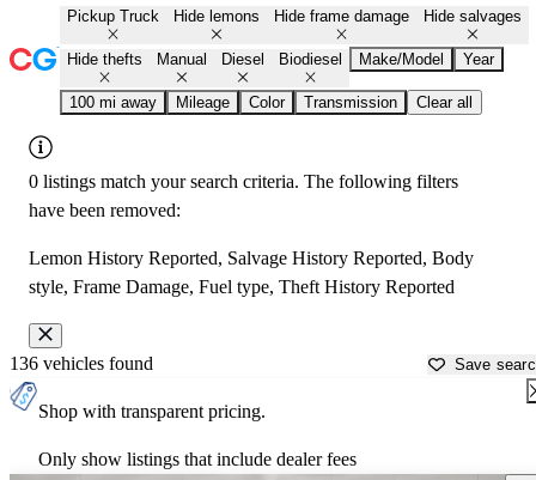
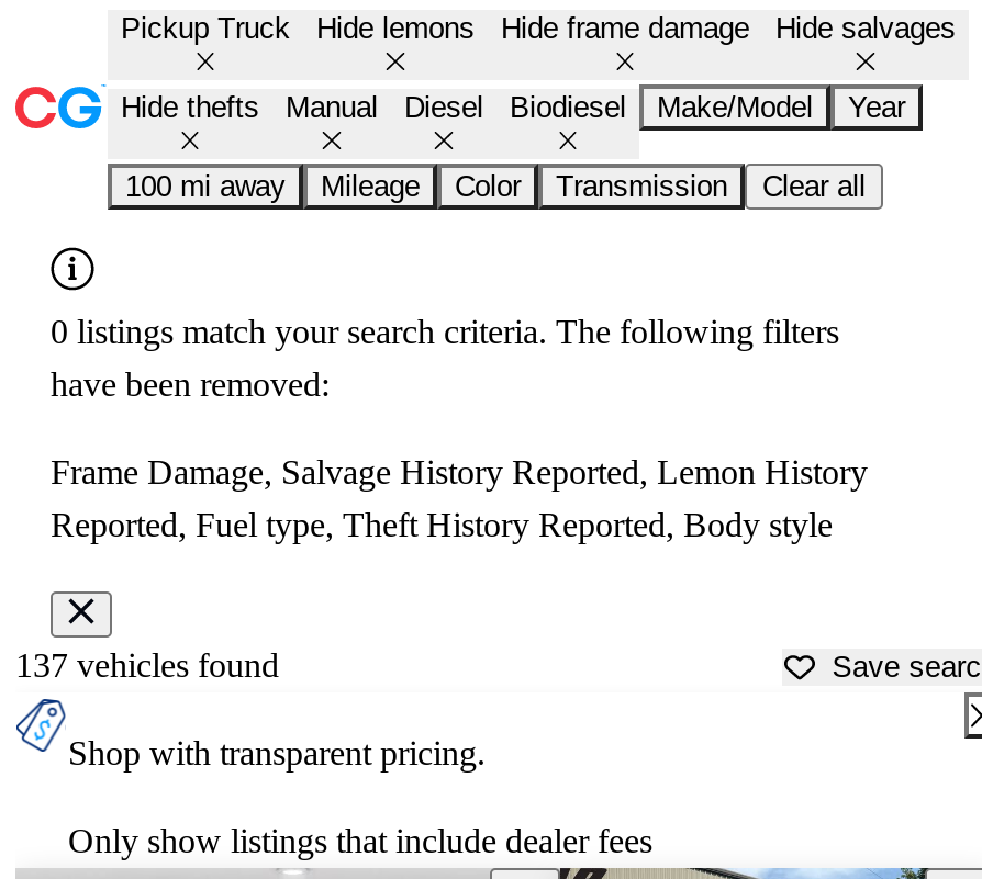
[29,248,474,297] Lemon History Reported, Salvage History Reported, Body | style, Frame Damage, Fuel type, Theft History Reported -> [51,454,868,544] Frame Damage, Salvage History Reported, Lemon History | Reported, Fuel type, Theft History Reported, Body style
[10,354,153,374] 136 vehicles found -> [15,647,279,685] 137 vehicles found

